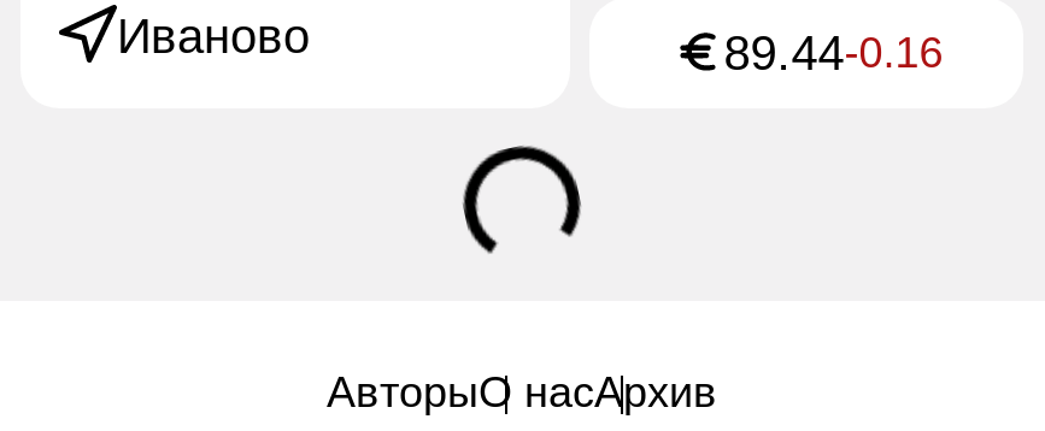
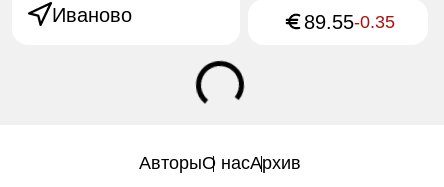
[724,26,943,79] 89.44-0.16 -> [304,11,395,33] 89.55-0.35

